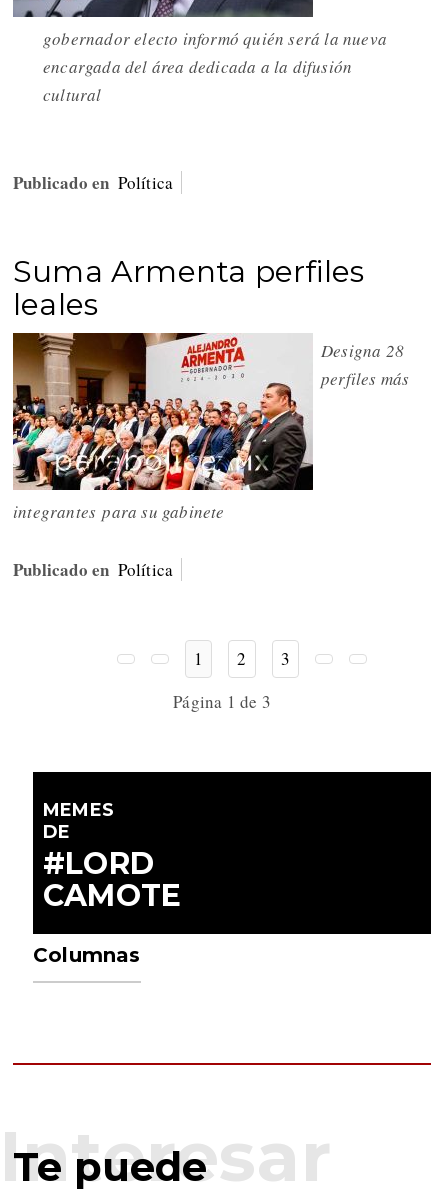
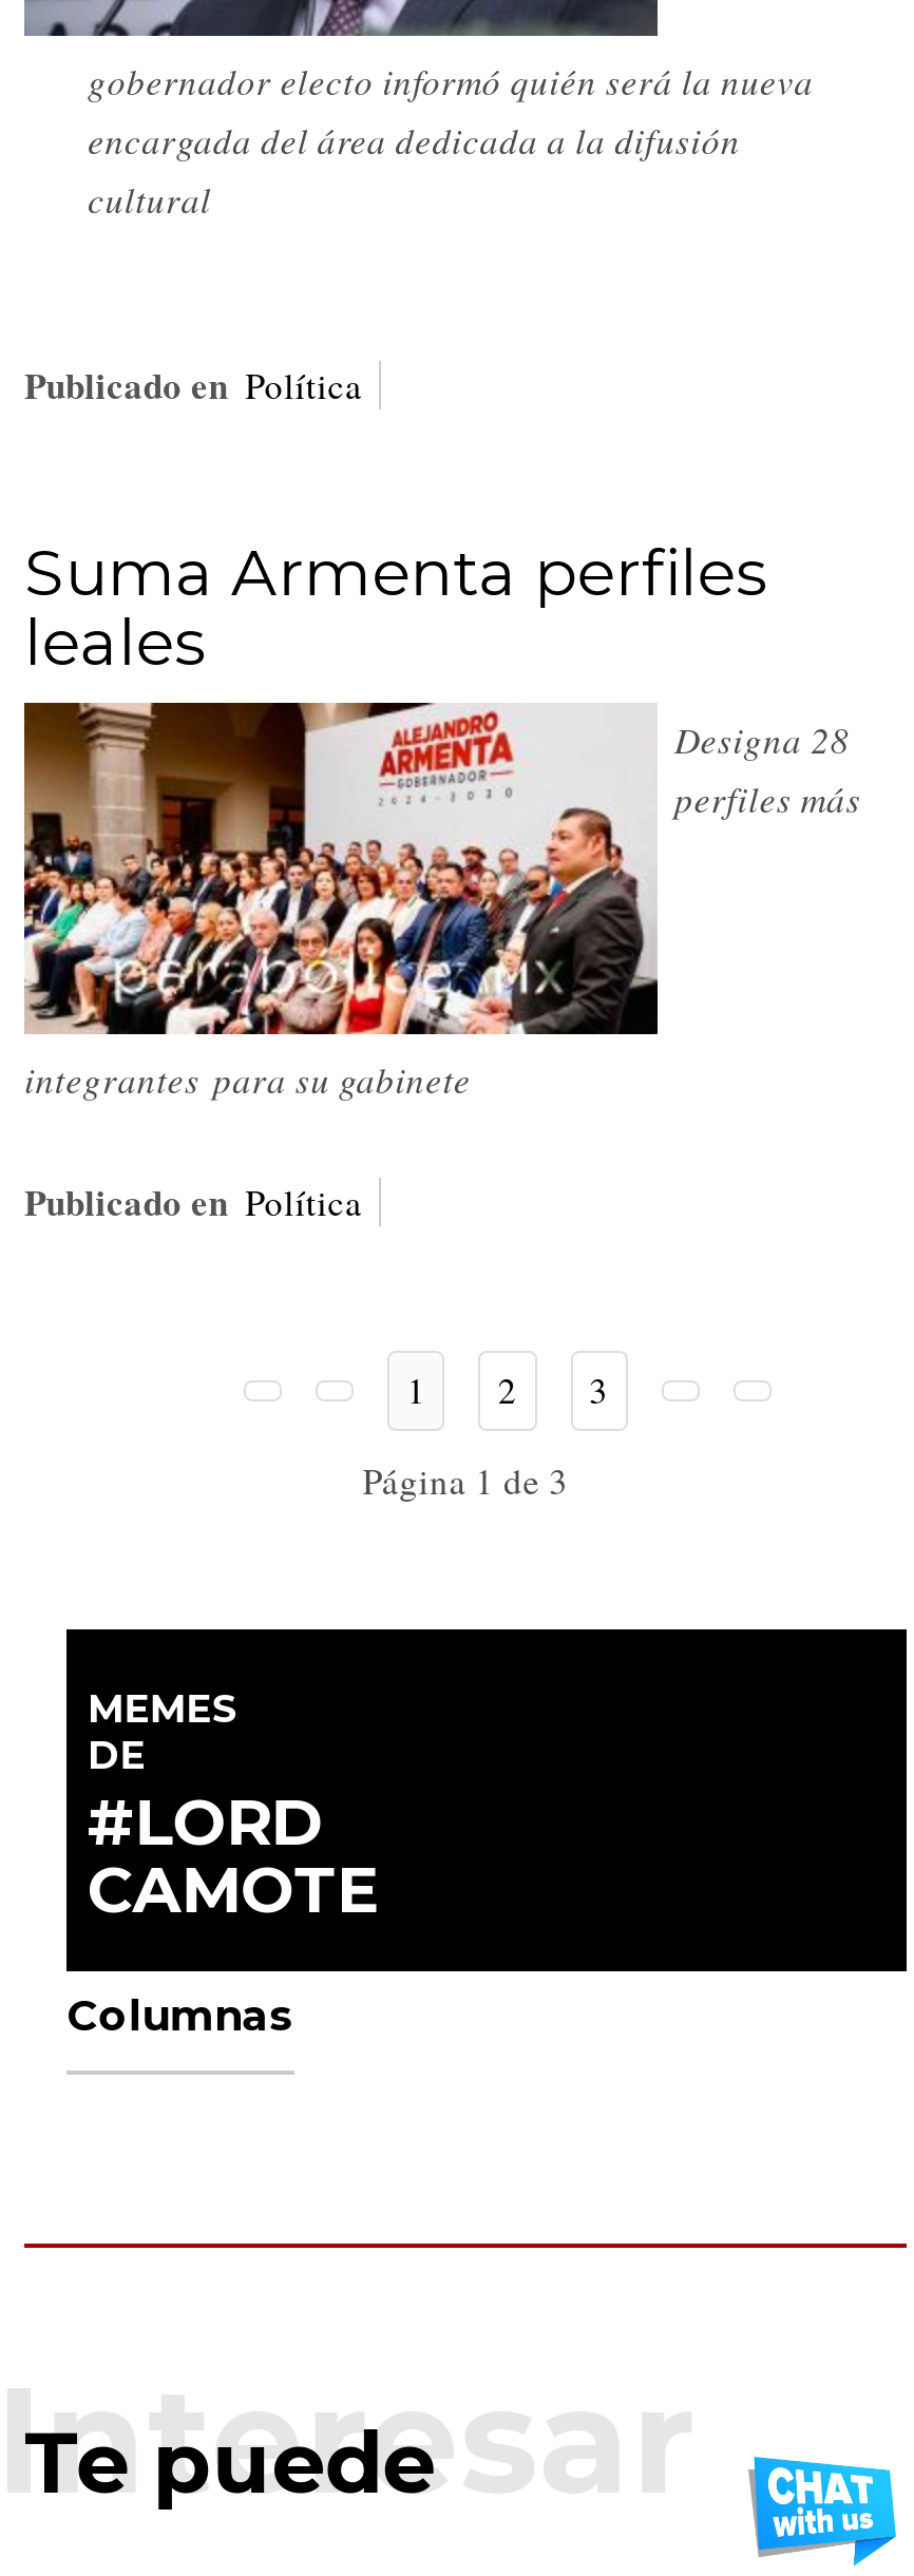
none -> [748,2455,898,2567] [image]

